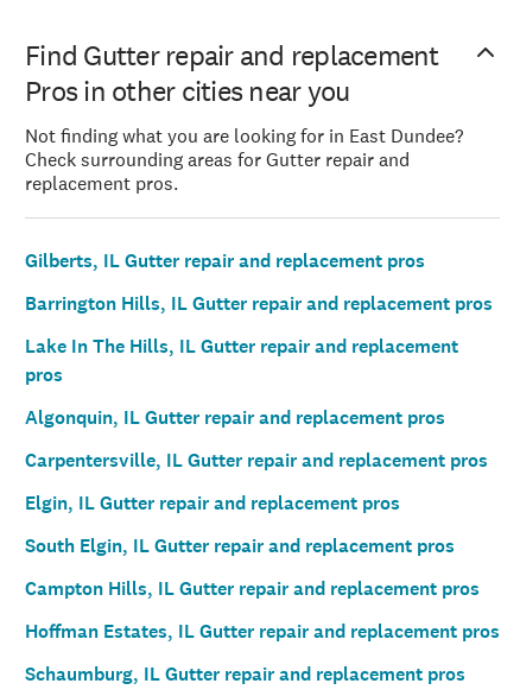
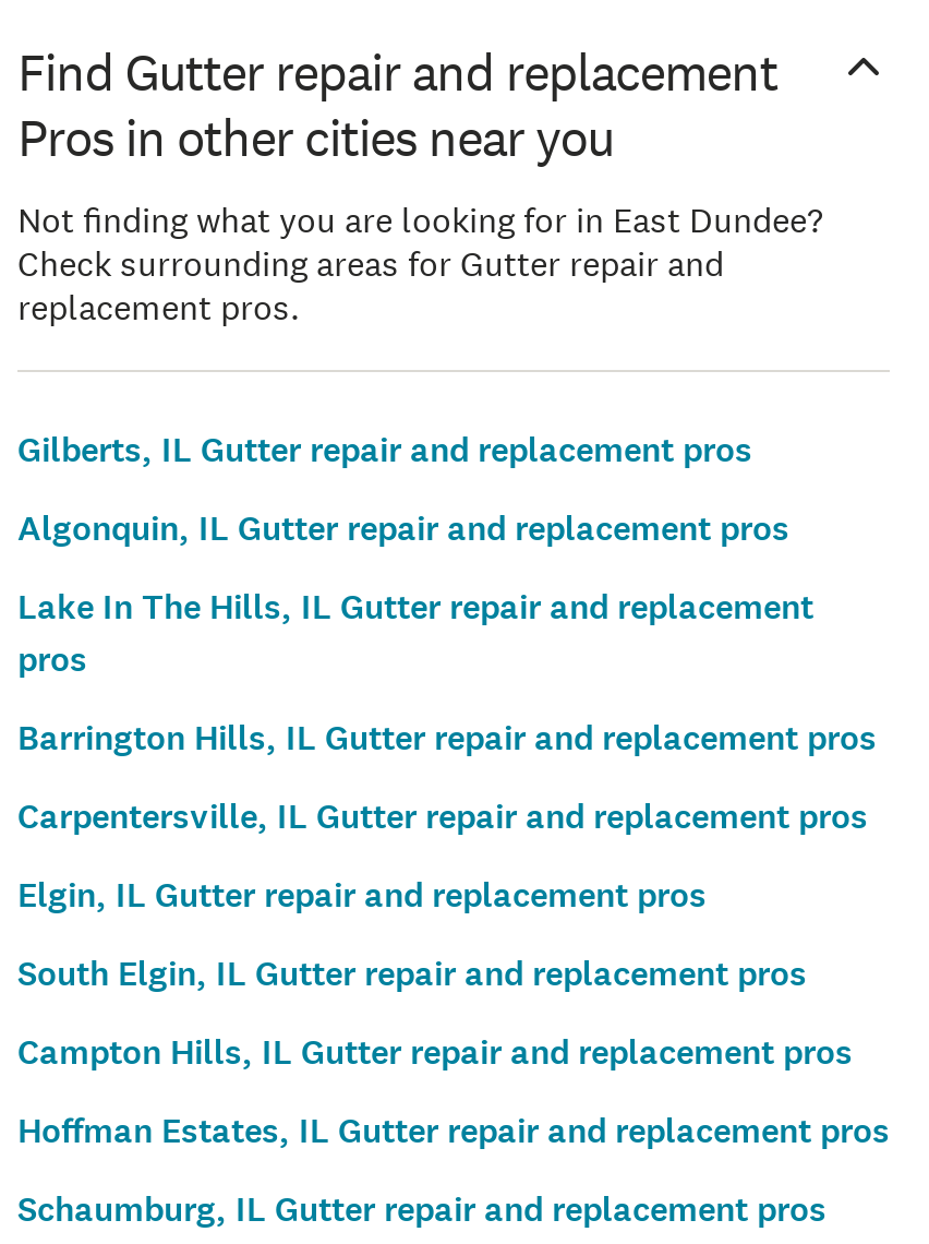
moved [25,291,493,316] -> [17,714,877,759]: Barrington Hills, IL Gutter repair and replacement pros
moved [25,405,445,430] -> [17,504,789,550]: Algonquin, IL Gutter repair and replacement pros

